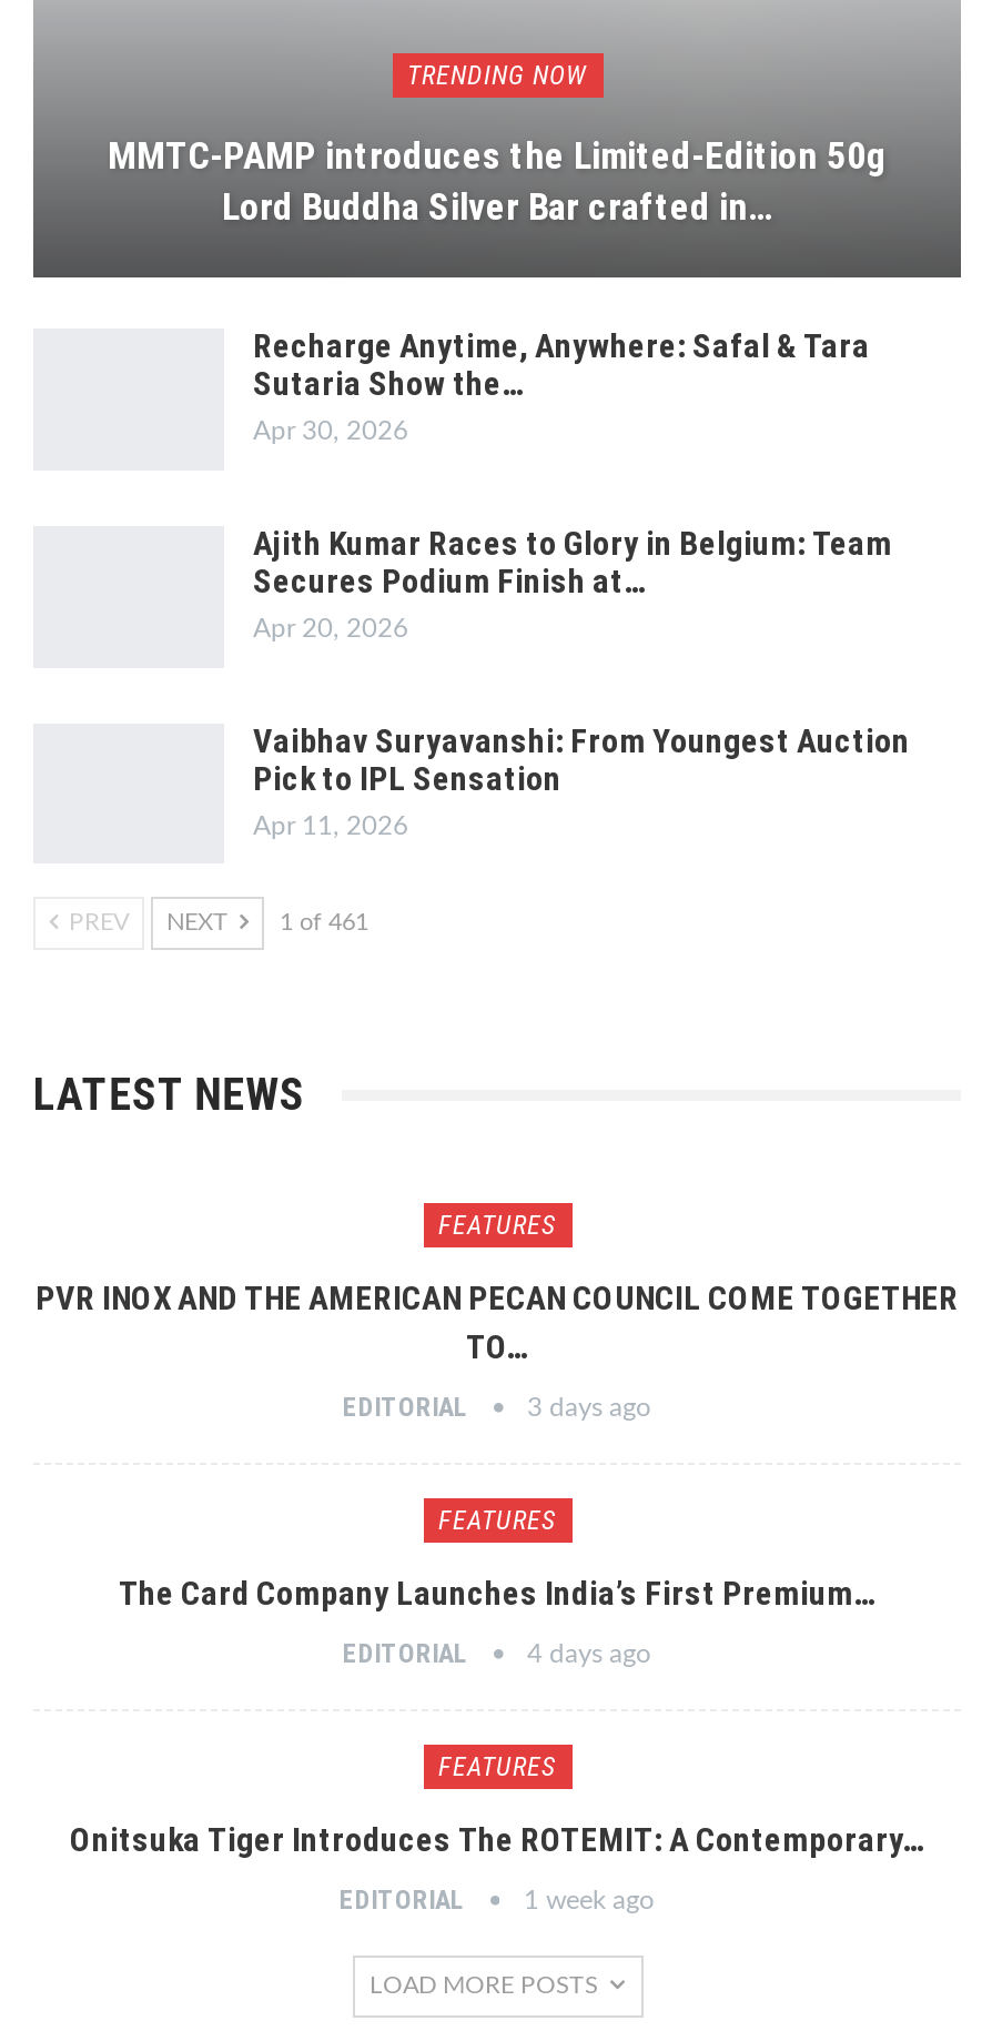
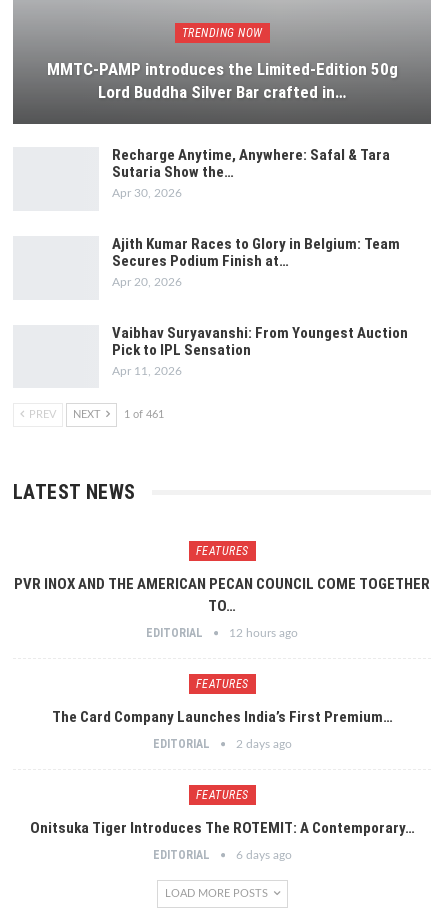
[343,1392,651,1423] EDITORIAL 3 days ago -> [146,626,298,640] EDITORIAL 12 hours ago
[343,1638,651,1669] EDITORIAL 4 days ago -> [152,737,291,751] EDITORIAL 2 days ago
[340,1885,655,1916] EDITORIAL 1 week ago -> [152,848,291,862] EDITORIAL 6 days ago

